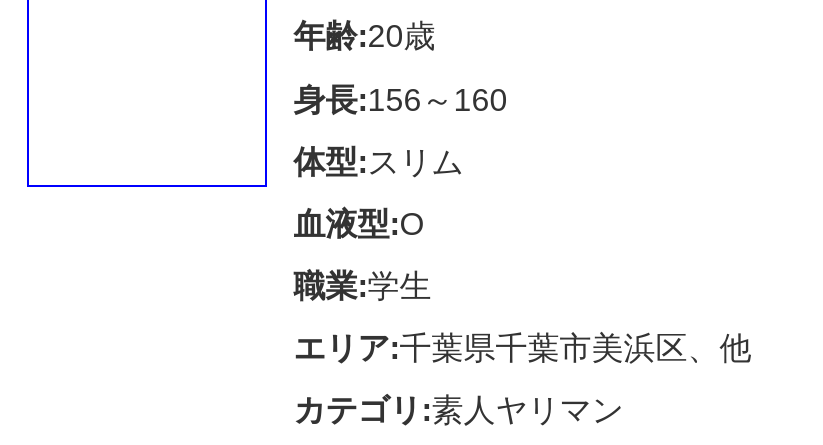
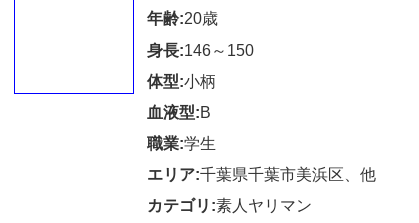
[293,82,507,116] 身長:156～160 -> [147,41,254,58] 身長:146～150
[293,144,463,178] 体型:スリム -> [147,73,216,90] 体型:小柄
[293,207,423,241] 血液型:O -> [147,104,211,121] 血液型:B

